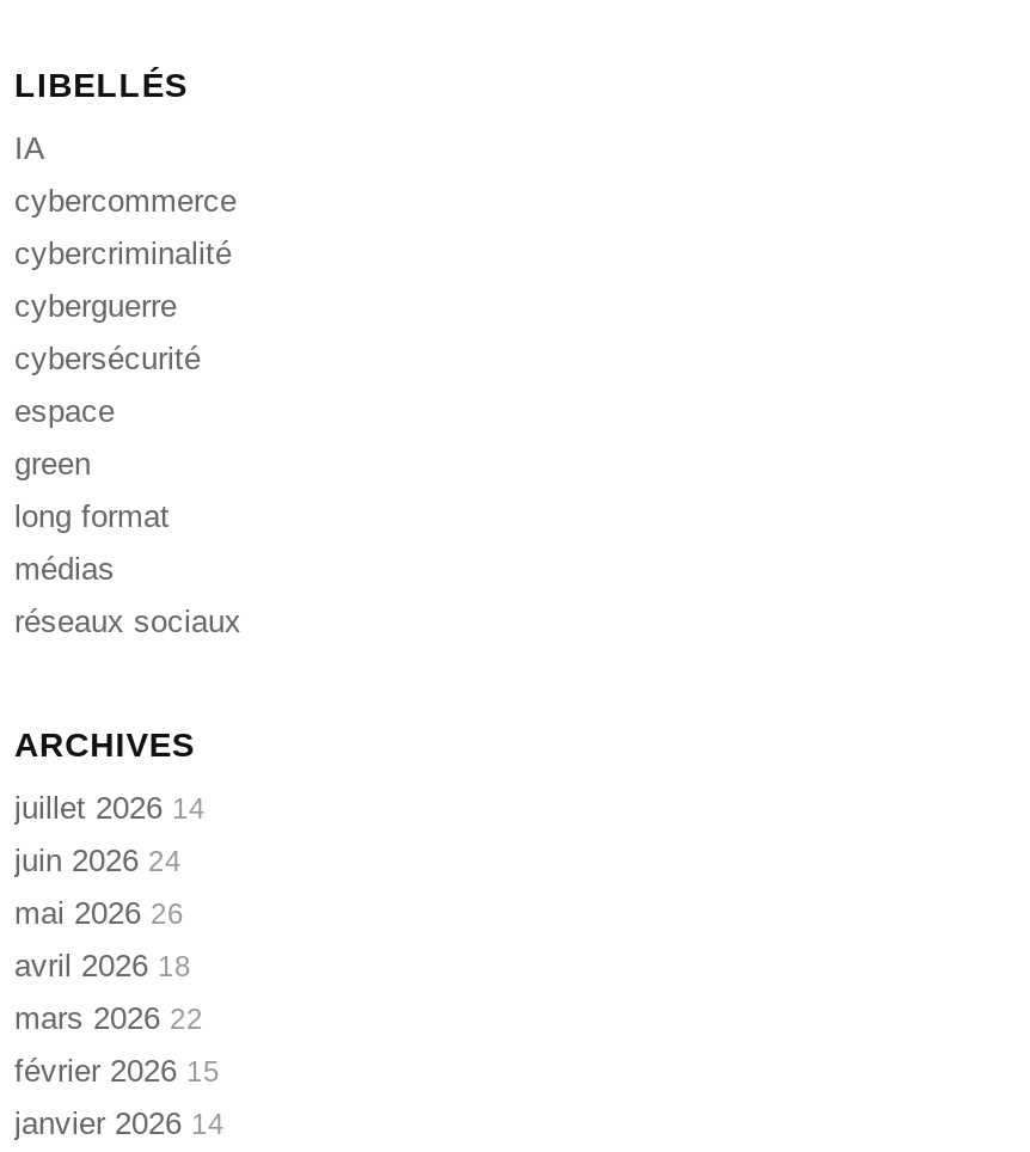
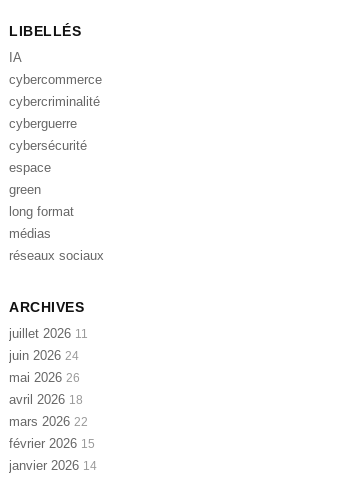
[14,790,206,826] juillet 2026 14 -> [9,326,88,341] juillet 2026 11

